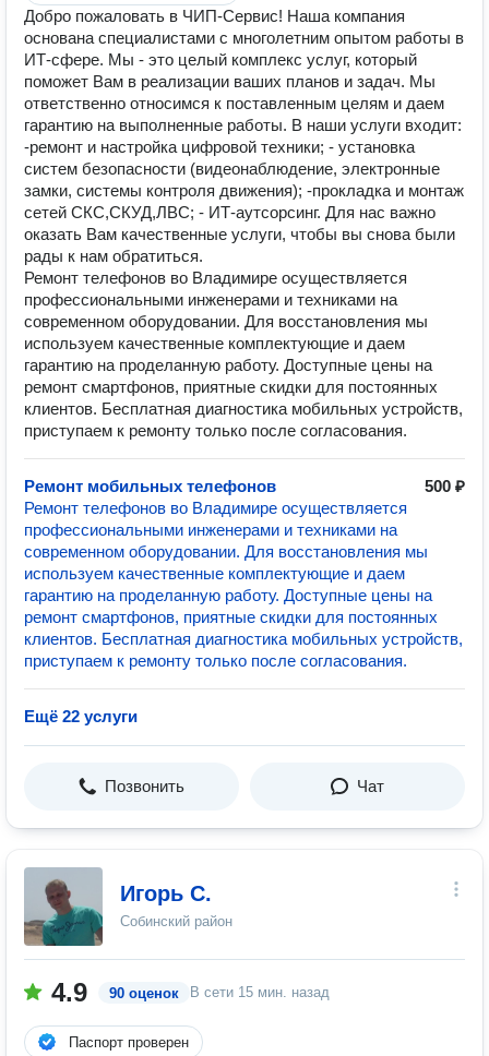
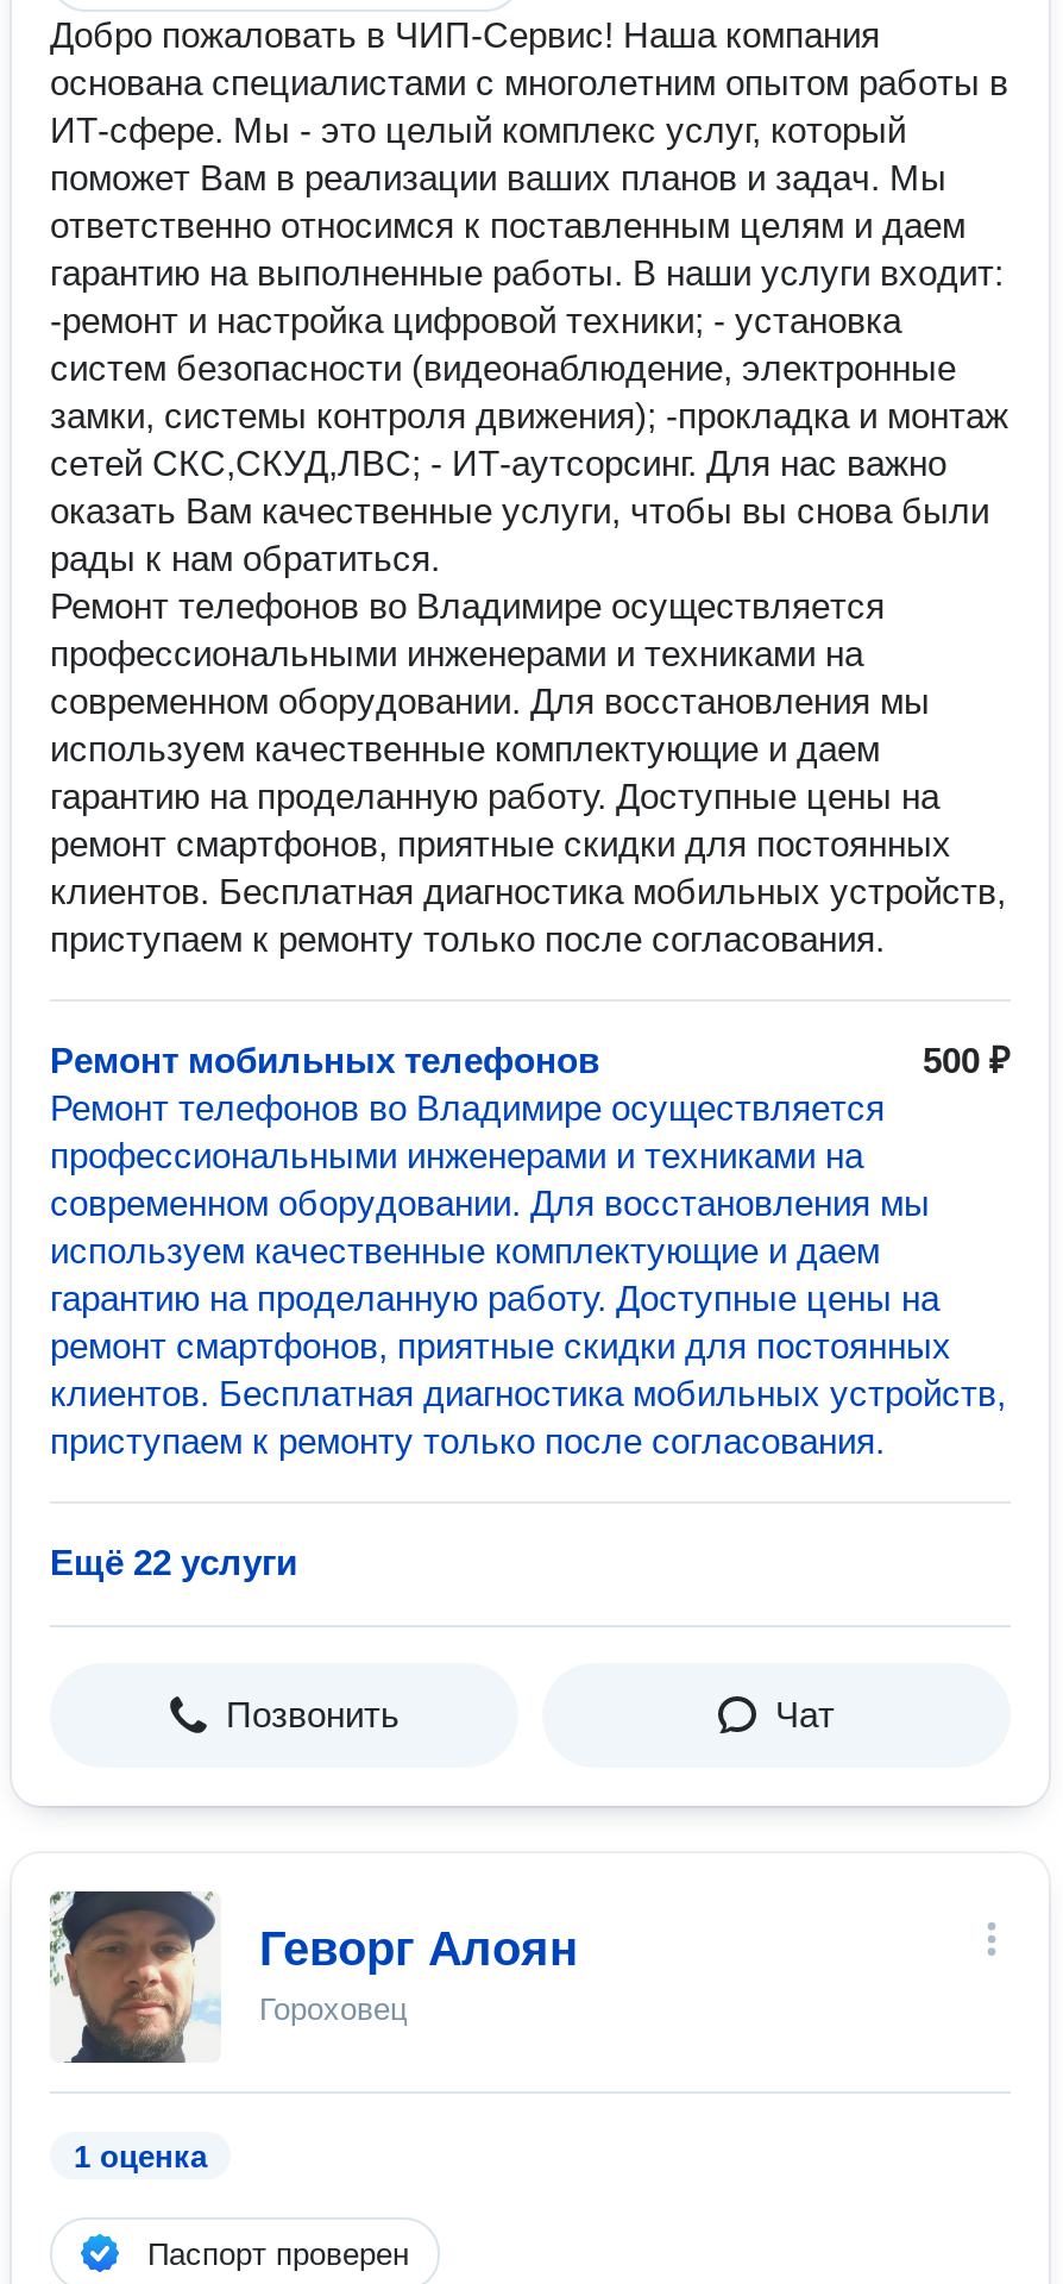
[23,867,232,947] [image] | Игорь С. | Собинский район -> [50,1891,578,2065] [image] | Геворг Алоян | Гороховец
[51,977,330,1007] 4.9 | 90 оценок | В сети 15 мин. назад -> [74,2139,207,2175] 1 оценка

